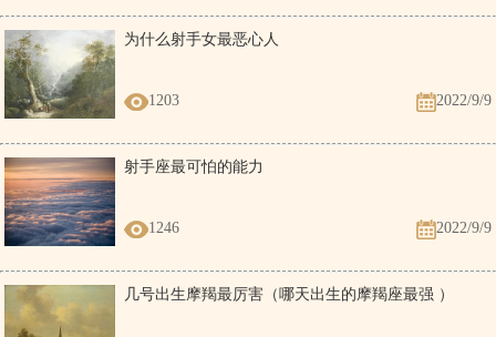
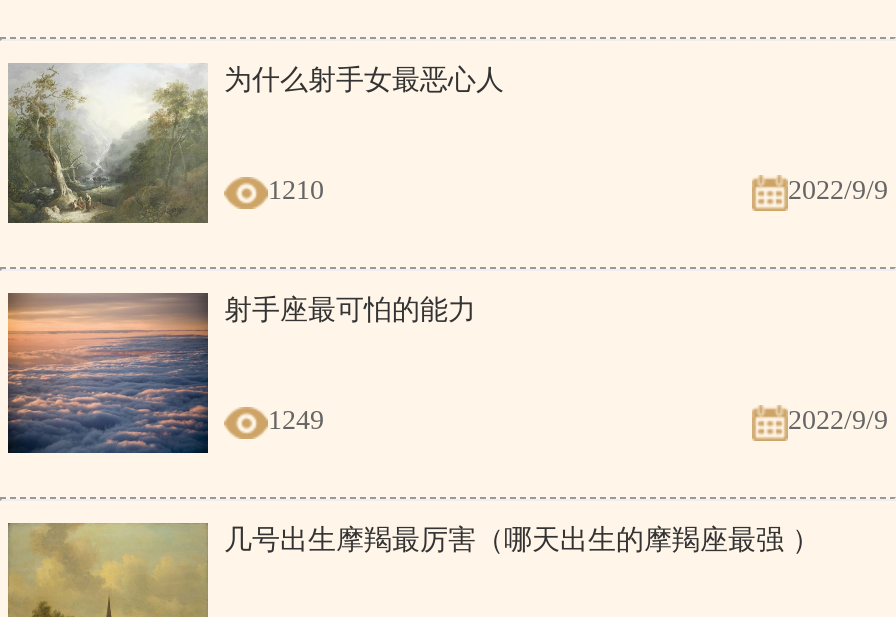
[148,92,179,109] 1203 -> [268,175,324,205] 1210
[148,220,179,236] 1246 -> [268,405,324,435] 1249

